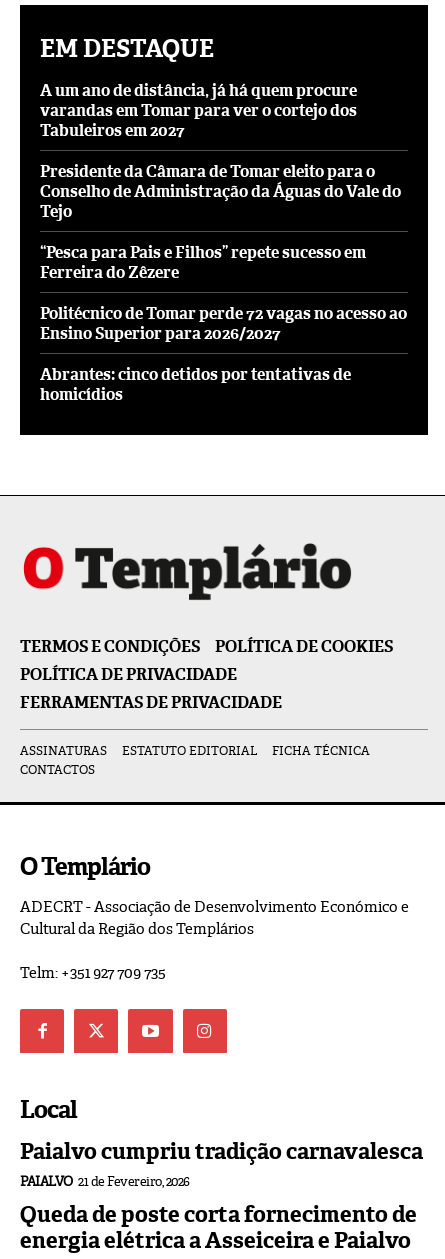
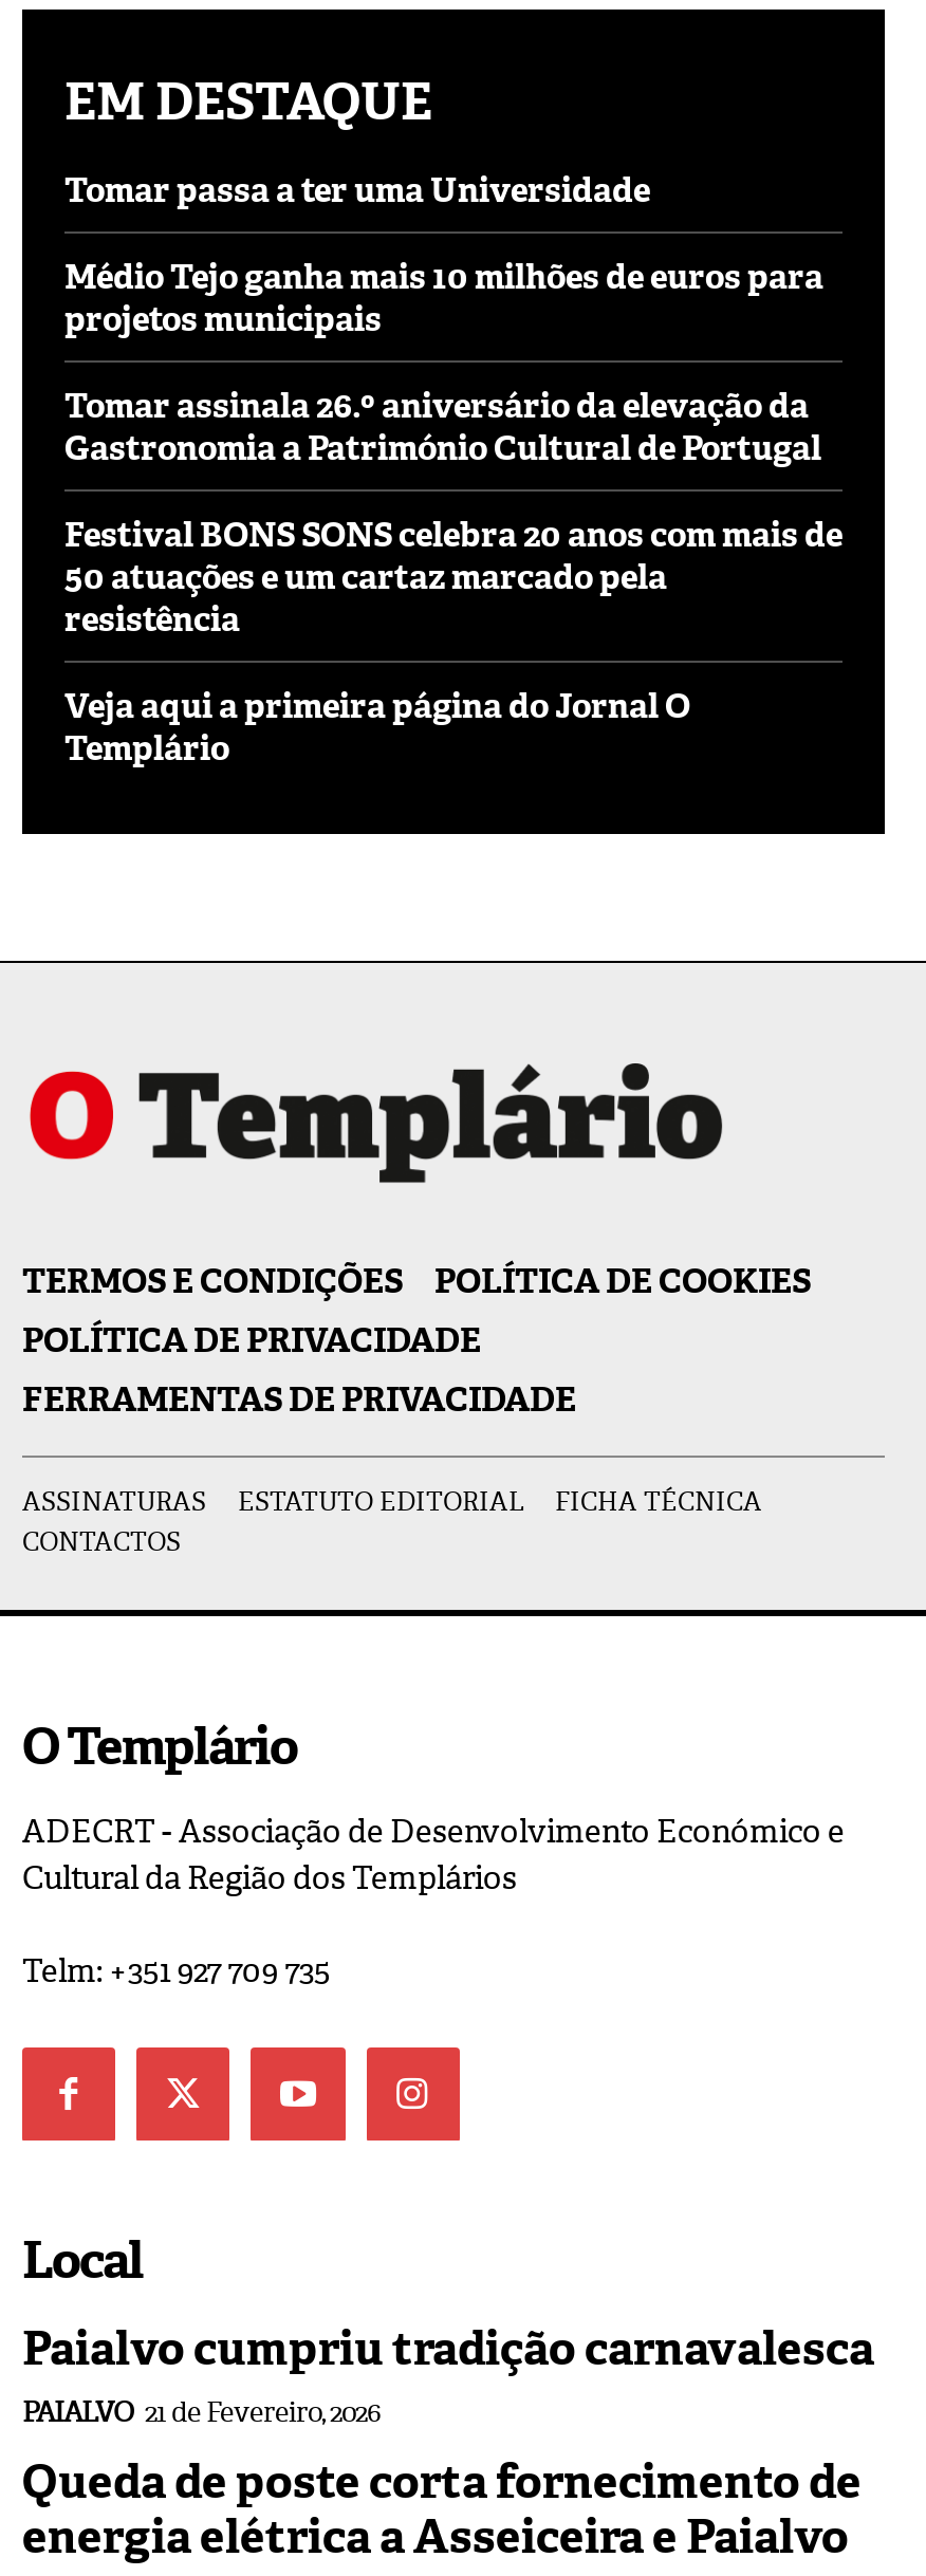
[40,80,357,141] A um ano de distância, já há quem procure | varandas em Tomar para ver o cortejo dos | Tabuleiros em 2027 -> [64,169,650,213] Tomar passa a ter uma Universidade
[40,161,401,222] Presidente da Câmara de Tomar eleito para o | Conselho de Administração da Águas do Vale do | Tejo -> [64,256,823,342] Médio Tejo ganha mais 10 milhões de euros para | projetos municipais
[40,242,366,283] “Pesca para Pais e Filhos” repete sucesso em | Ferreira do Zêzere -> [64,385,821,471] Tomar assinala 26.º aniversário da elevação da | Gastronomia a Património Cultural de Portugal
[40,303,407,344] Politécnico de Tomar perde 72 vagas no acesso ao | Ensino Superior para 2026/2027 -> [64,514,842,642] Festival BONS SONS celebra 20 anos com mais de | 50 atuações e um cartaz marcado pela | resistência
[40,364,351,405] Abrantes: cinco detidos por tentativas de | homicídios -> [64,685,690,771] Veja aqui a primeira página do Jornal O | Templário

